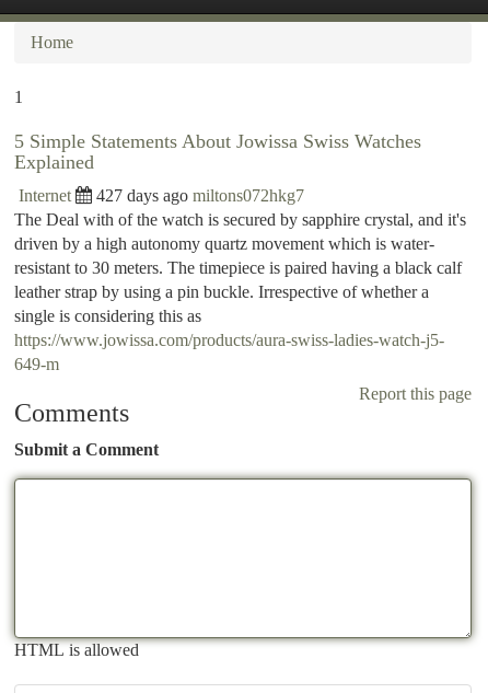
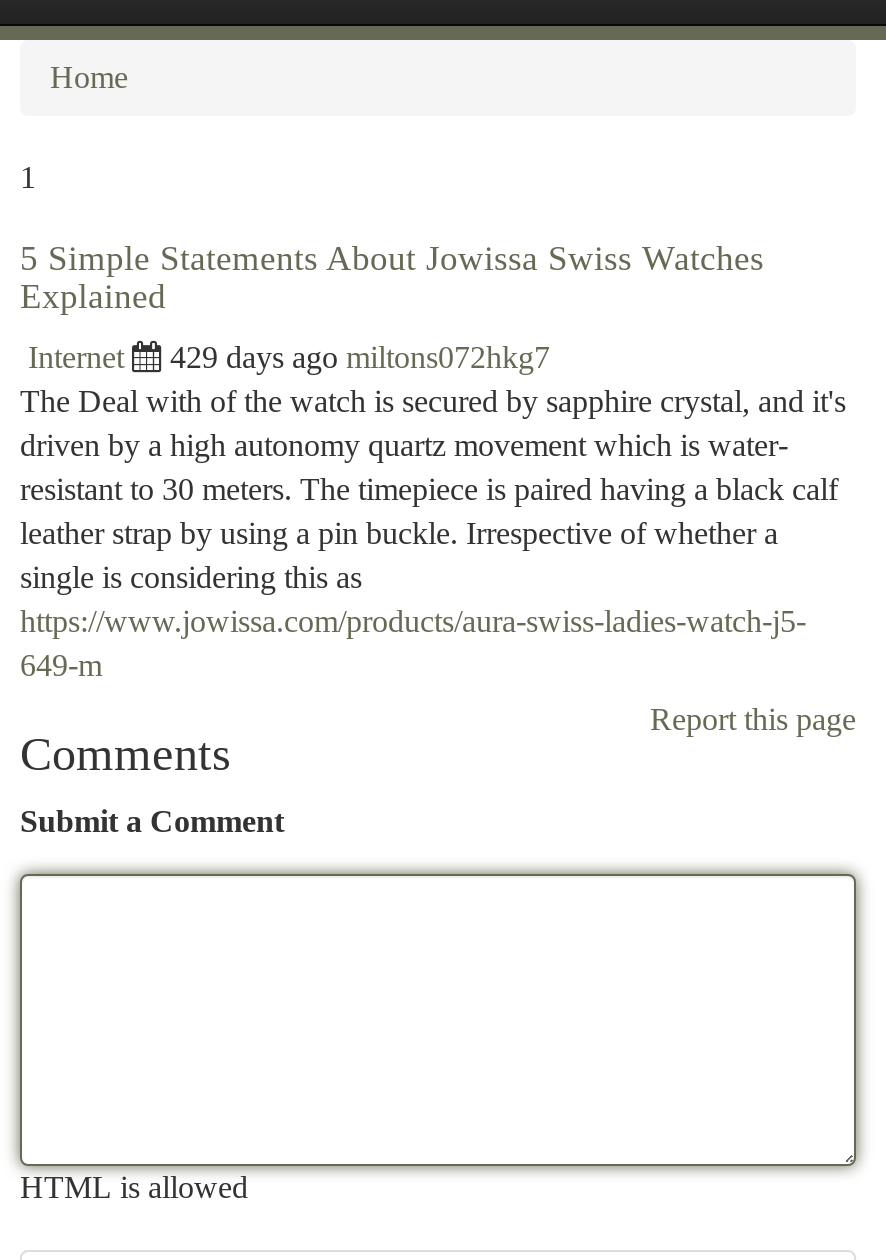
[96,186,304,205] 427 days ago miltons072hkg7 -> [170,340,550,374] 429 days ago miltons072hkg7

